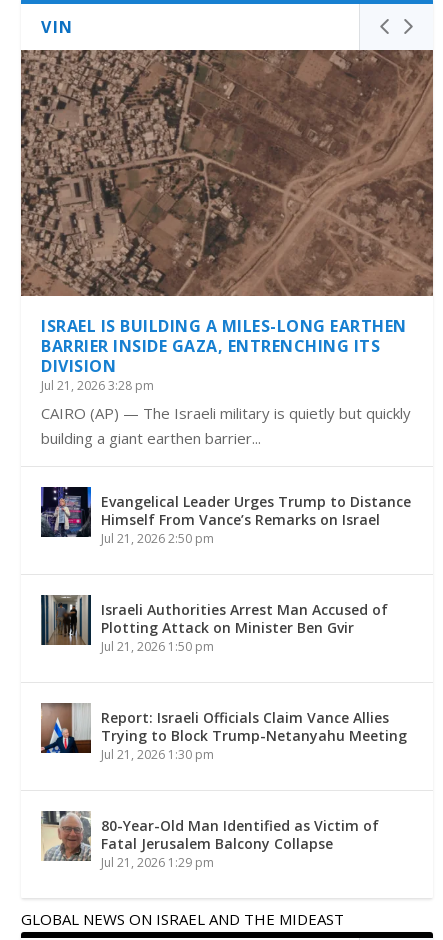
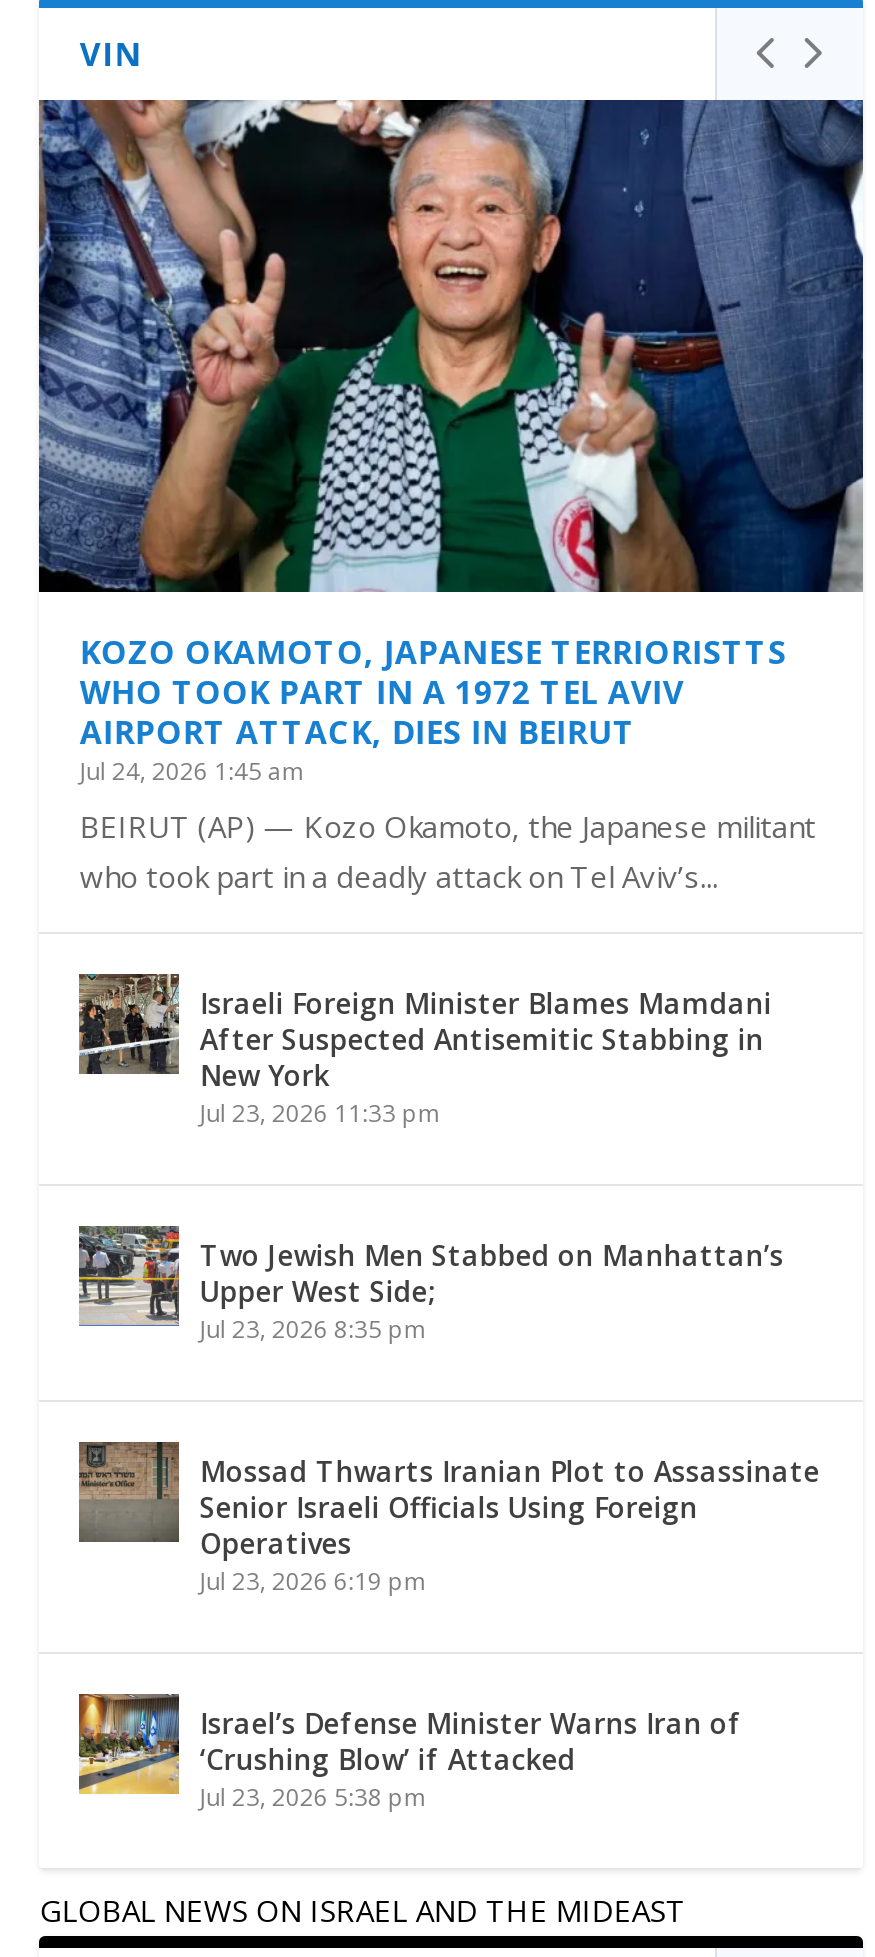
[20,49,434,448] [image] | ISRAEL IS BUILDING A MILES-LONG EARTHEN | BARRIER INSIDE GAZA, ENTRENCHING ITS | DIVISION | Jul 21, 2026 3:28 pm | CAIRO (AP) — The Israeli military is quietly but quickly | building a giant earthen barrier... -> [37,98,865,896] [image] | KOZO OKAMOTO, JAPANESE TERRIORISTTS | WHO TOOK PART IN A 1972 TEL AVIV | AIRPORT ATTACK, DIES IN BEIRUT | Jul 24, 2026 1:45 am | BEIRUT (AP) — Kozo Okamoto, the Japanese militant | who took part in a deadly attack on Tel Aviv’s...
[40,486,411,547] [image] | Evangelical Leader Urges Trump to Distance | Himself From Vance’s Remarks on Israel | Jul 21, 2026 2:50 pm -> [77,984,772,1130] [image] | Israeli Foreign Minister Blames Mamdani | After Suspected Antisemitic Stabbing in | New York | Jul 23, 2026 11:33 pm
[41,594,388,655] [image] | Israeli Authorities Arrest Man Accused of | Plotting Attack on Minister Ben Gvir | Jul 21, 2026 1:50 pm -> [79,1224,784,1346] [image] | Two Jewish Men Stabbed on Manhattan’s | Upper West Side; | Jul 23, 2026 8:35 pm
[41,702,407,763] [image] | Report: Israeli Officials Claim Vance Allies | Trying to Block Trump-Netanyahu Meeting | Jul 21, 2026 1:30 pm -> [79,1440,820,1598] [image] | Mossad Thwarts Iranian Plot to Assassinate | Senior Israeli Officials Using Foreign | Operatives | Jul 23, 2026 6:19 pm
[41,810,379,871] [image] | 80-Year-Old Man Identified as Victim of | Fatal Jerusalem Balcony Collapse | Jul 21, 2026 1:29 pm -> [77,1694,742,1814] [image] | Israel’s Defense Minister Warns Iran of | ‘Crushing Blow’ if Attacked | Jul 23, 2026 5:38 pm

